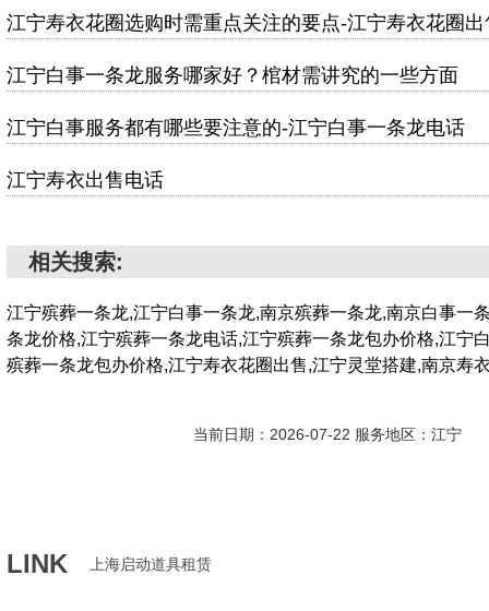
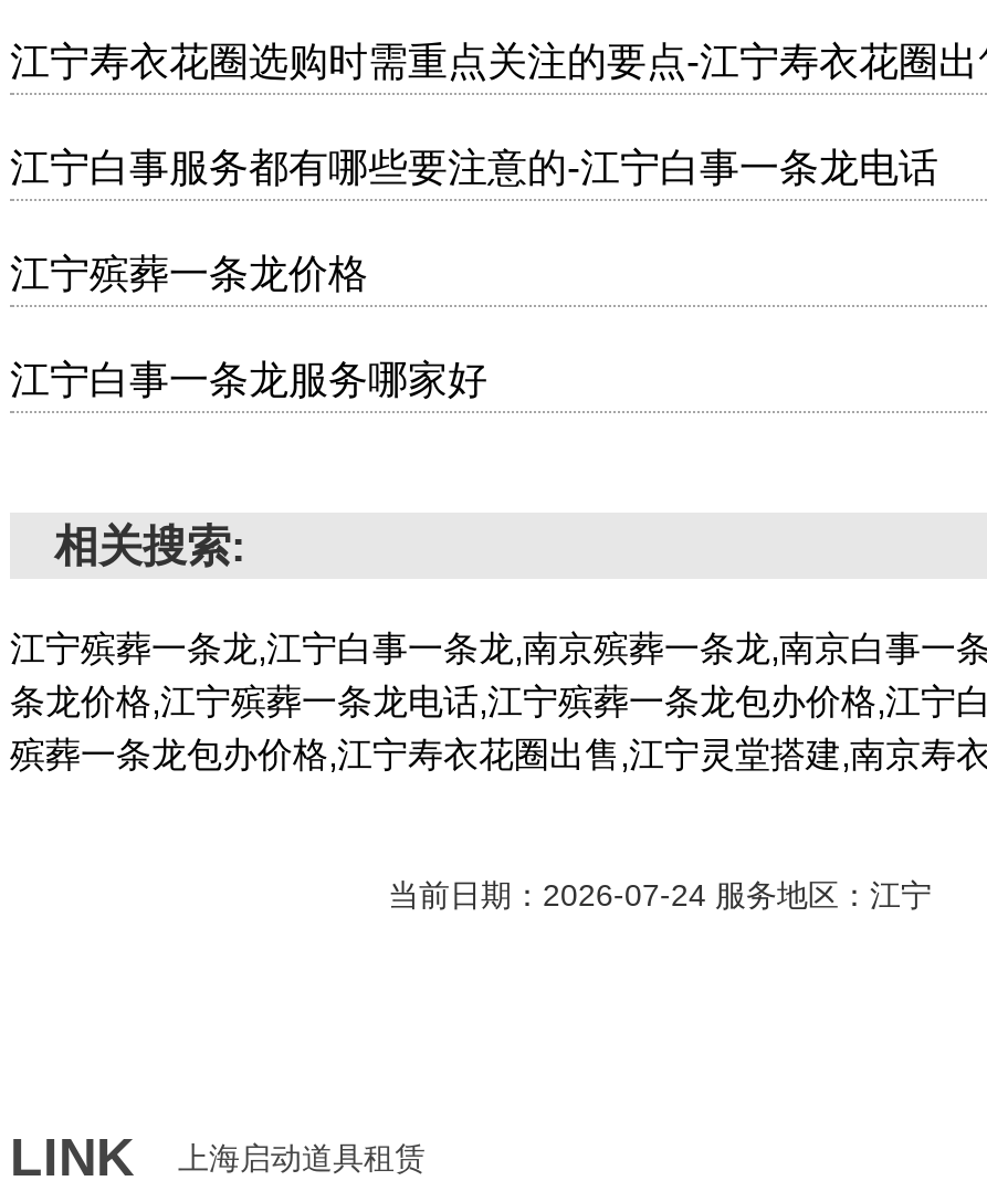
[7,64,458,86] 江宁白事一条龙服务哪家好？棺材需讲究的一些方面 -> none
moved [7,117,465,139] -> [10,146,938,190]: 江宁白事服务都有哪些要注意的-江宁白事一条龙电话
[7,169,164,191] 江宁寿衣出售电话 -> [10,252,487,402] 江宁殡葬一条龙价格 | 江宁白事一条龙服务哪家好
[193,426,462,443] 当前日期：2026-07-22 服务地区：江宁 -> [388,877,932,913] 当前日期：2026-07-24 服务地区：江宁

